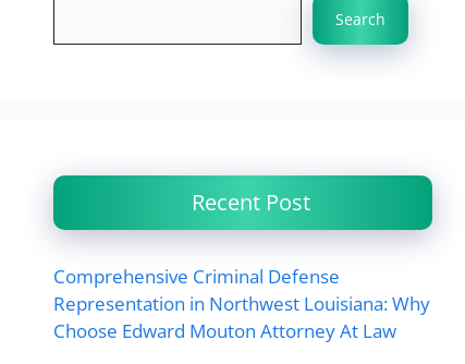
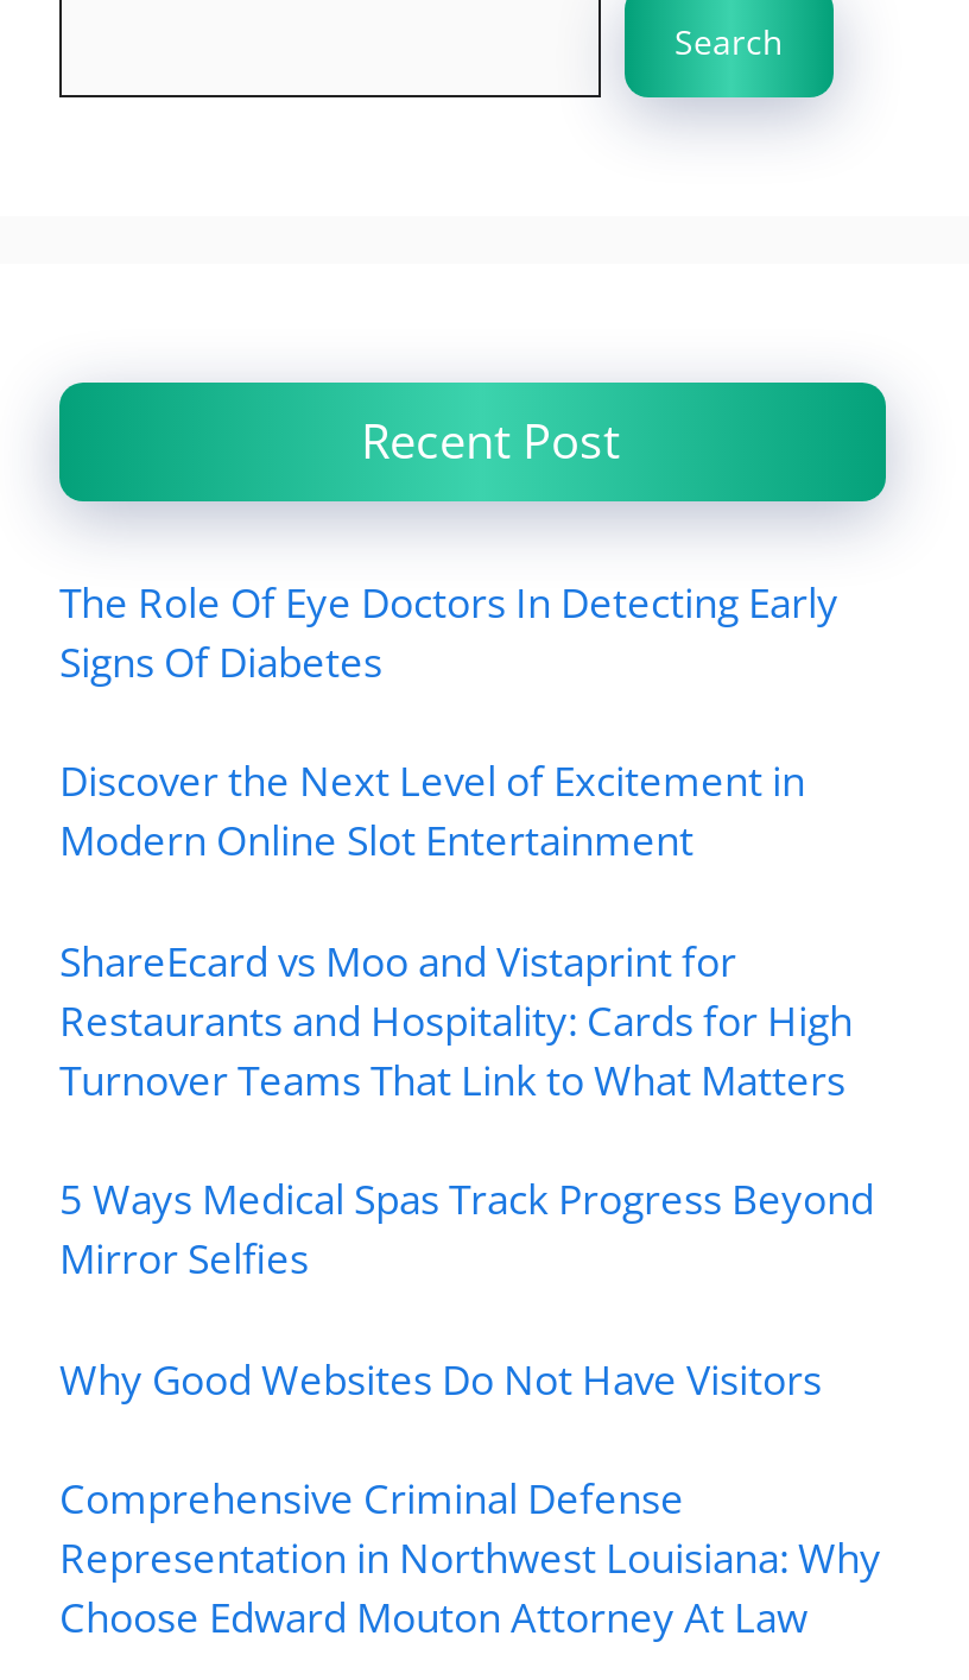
none -> [59,574,874,1406] The Role Of Eye Doctors In Detecting Early | Signs Of Diabetes | Discover the Next Level of Excitement in | Modern Online Slot Entertainment | ShareEcard vs Moo and Vistaprint for | Restaurants and Hospitality: Cards for High | Turnover Teams That Link to What Matters | 5 Ways Medical Spas Track Progress Beyond | Mirror Selfies | Why Good Websites Do Not Have Visitors

